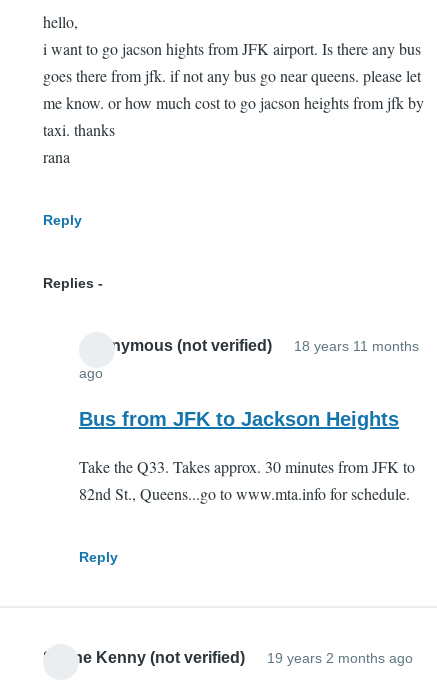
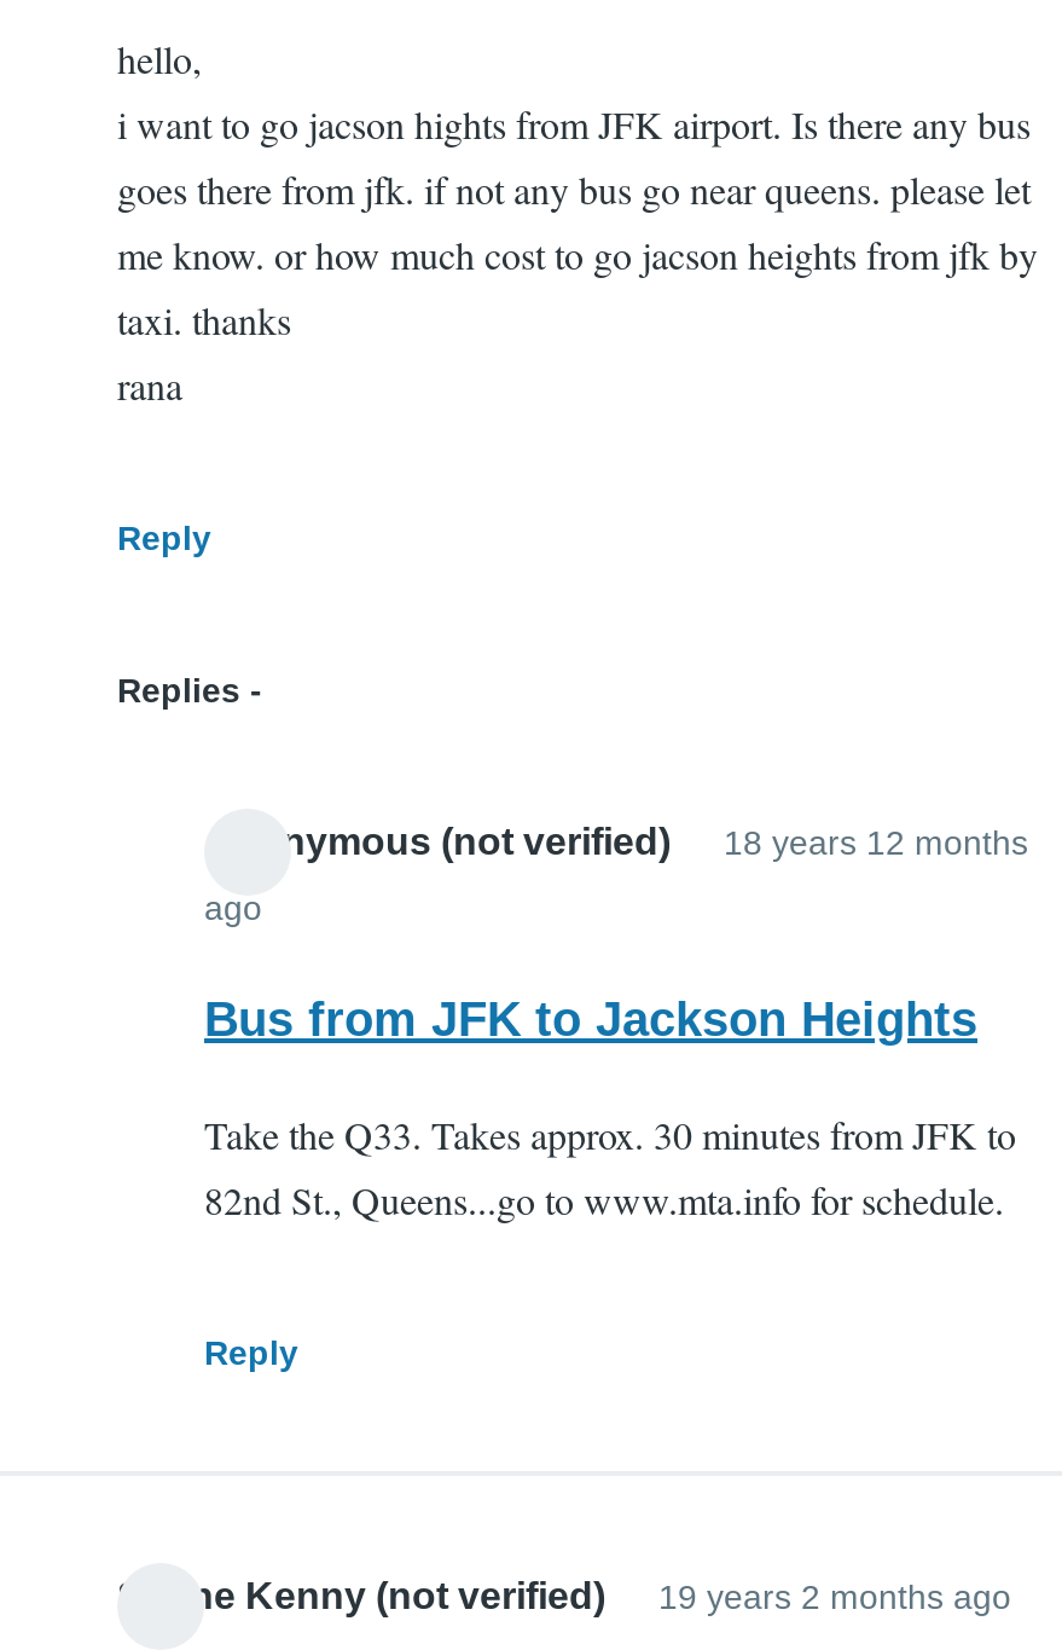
[294,337,419,353] 18 years 11 months -> [724,822,1028,861] 18 years 12 months

